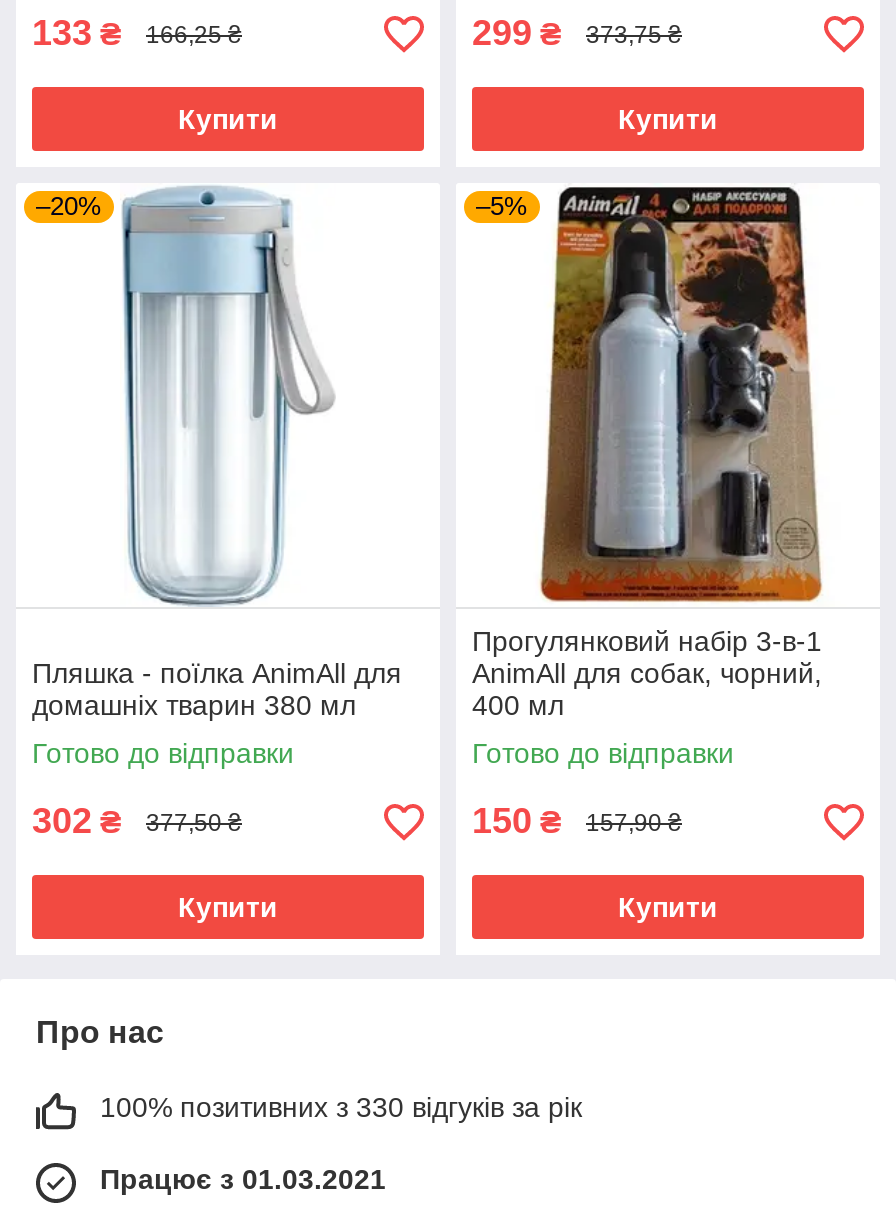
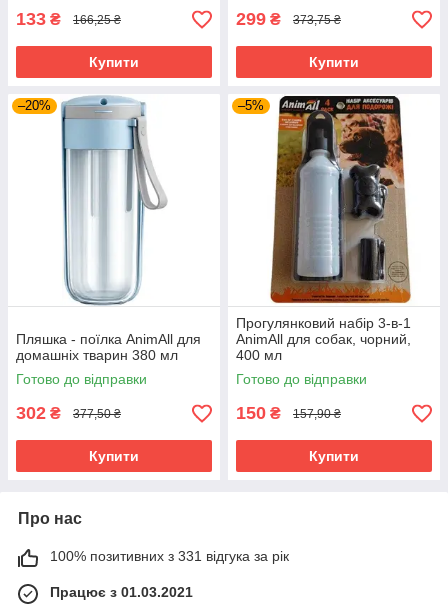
[100,1091,582,1123] 100% позитивних з 330 відгуків за рік -> [50,548,289,564] 100% позитивних з 331 відгука за рік

